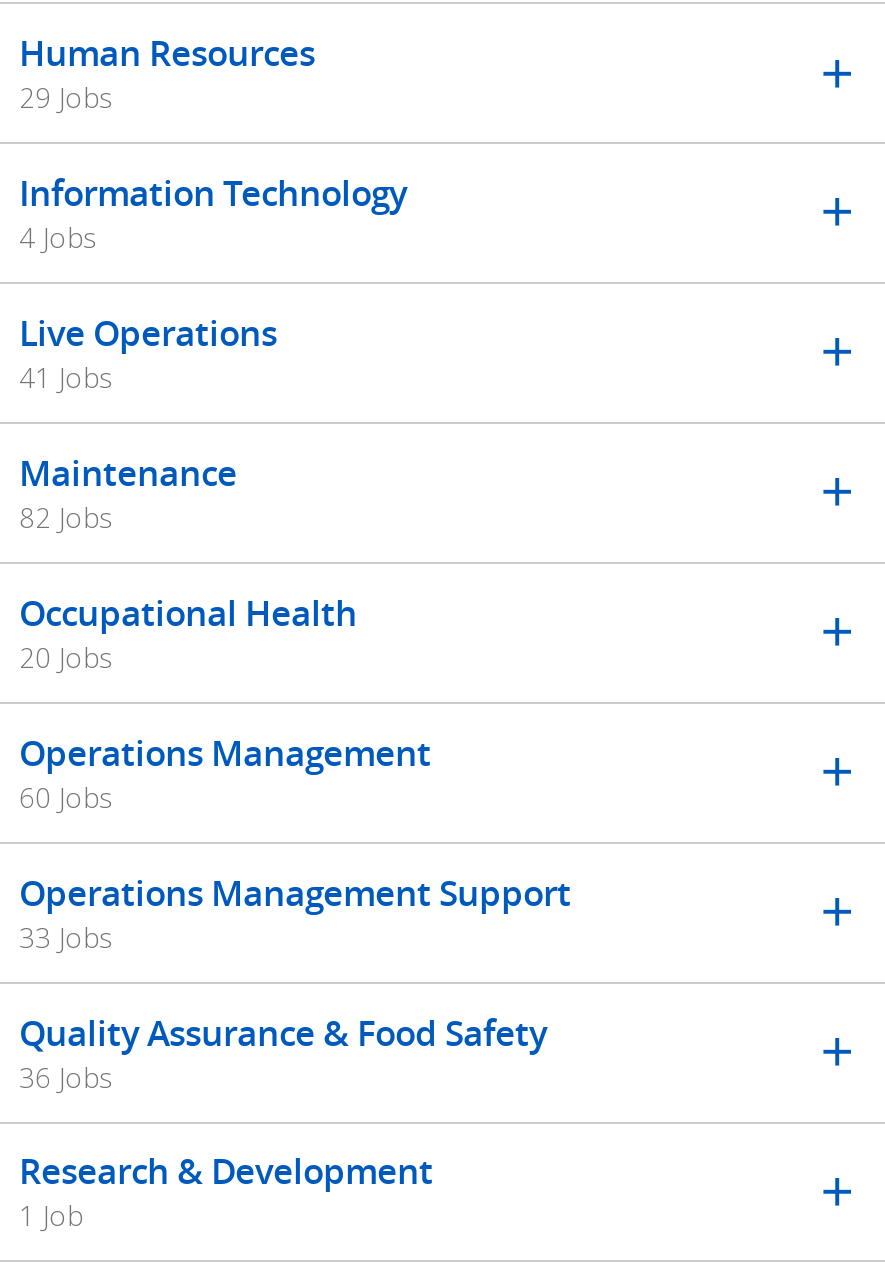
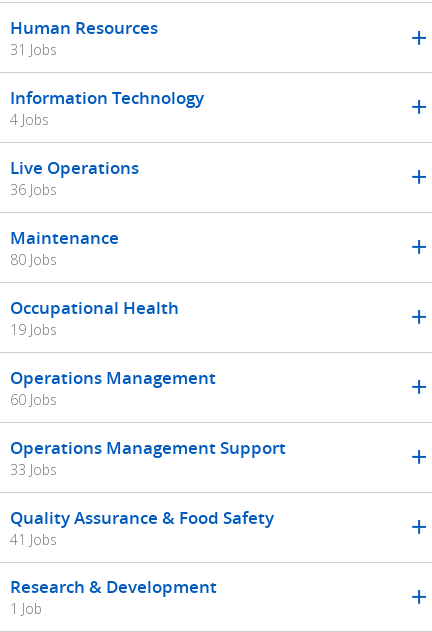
[19,78,113,116] 29 Jobs -> [10,40,57,59] 31 Jobs
[19,358,113,396] 41 Jobs -> [10,180,57,199] 36 Jobs
[19,498,113,536] 82 Jobs -> [10,250,57,269] 80 Jobs
[19,638,113,676] 20 Jobs -> [10,320,57,339] 19 Jobs
[19,1057,113,1095] 36 Jobs -> [10,530,57,549] 41 Jobs

